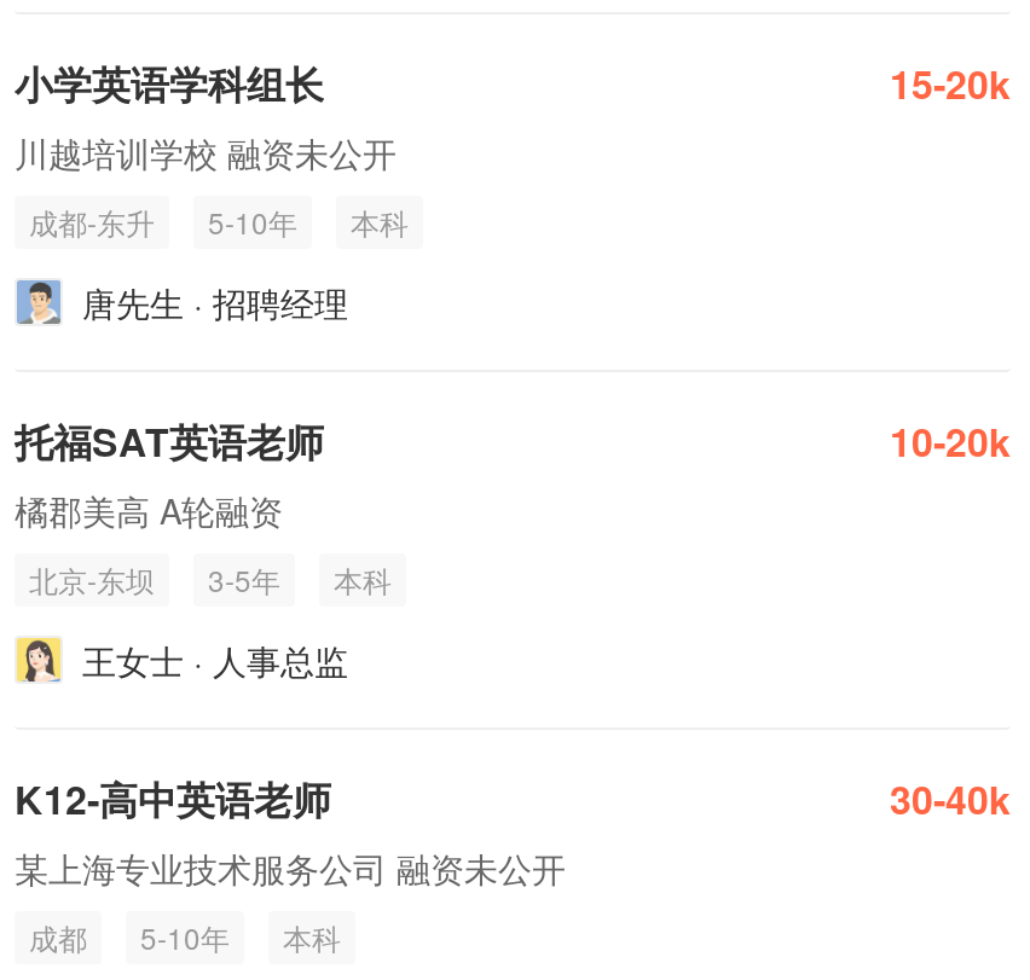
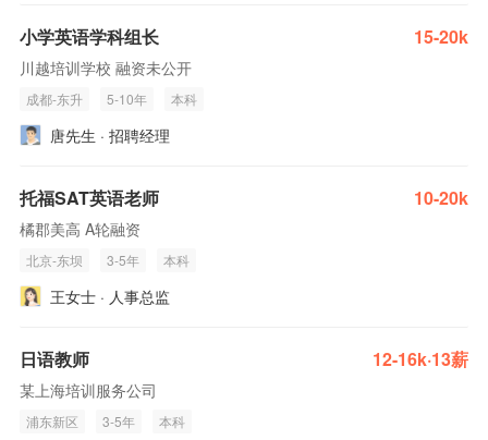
[15,771,1011,892] K12-高中英语老师 | 30-40k | 某上海专业技术服务公司 融资未公开 -> [20,346,468,401] 日语教师 | 12-16k·13薪 | 某上海培训服务公司
[29,916,230,957] 成都 | 5-10年 -> [26,412,135,430] 浦东新区 | 3-5年

